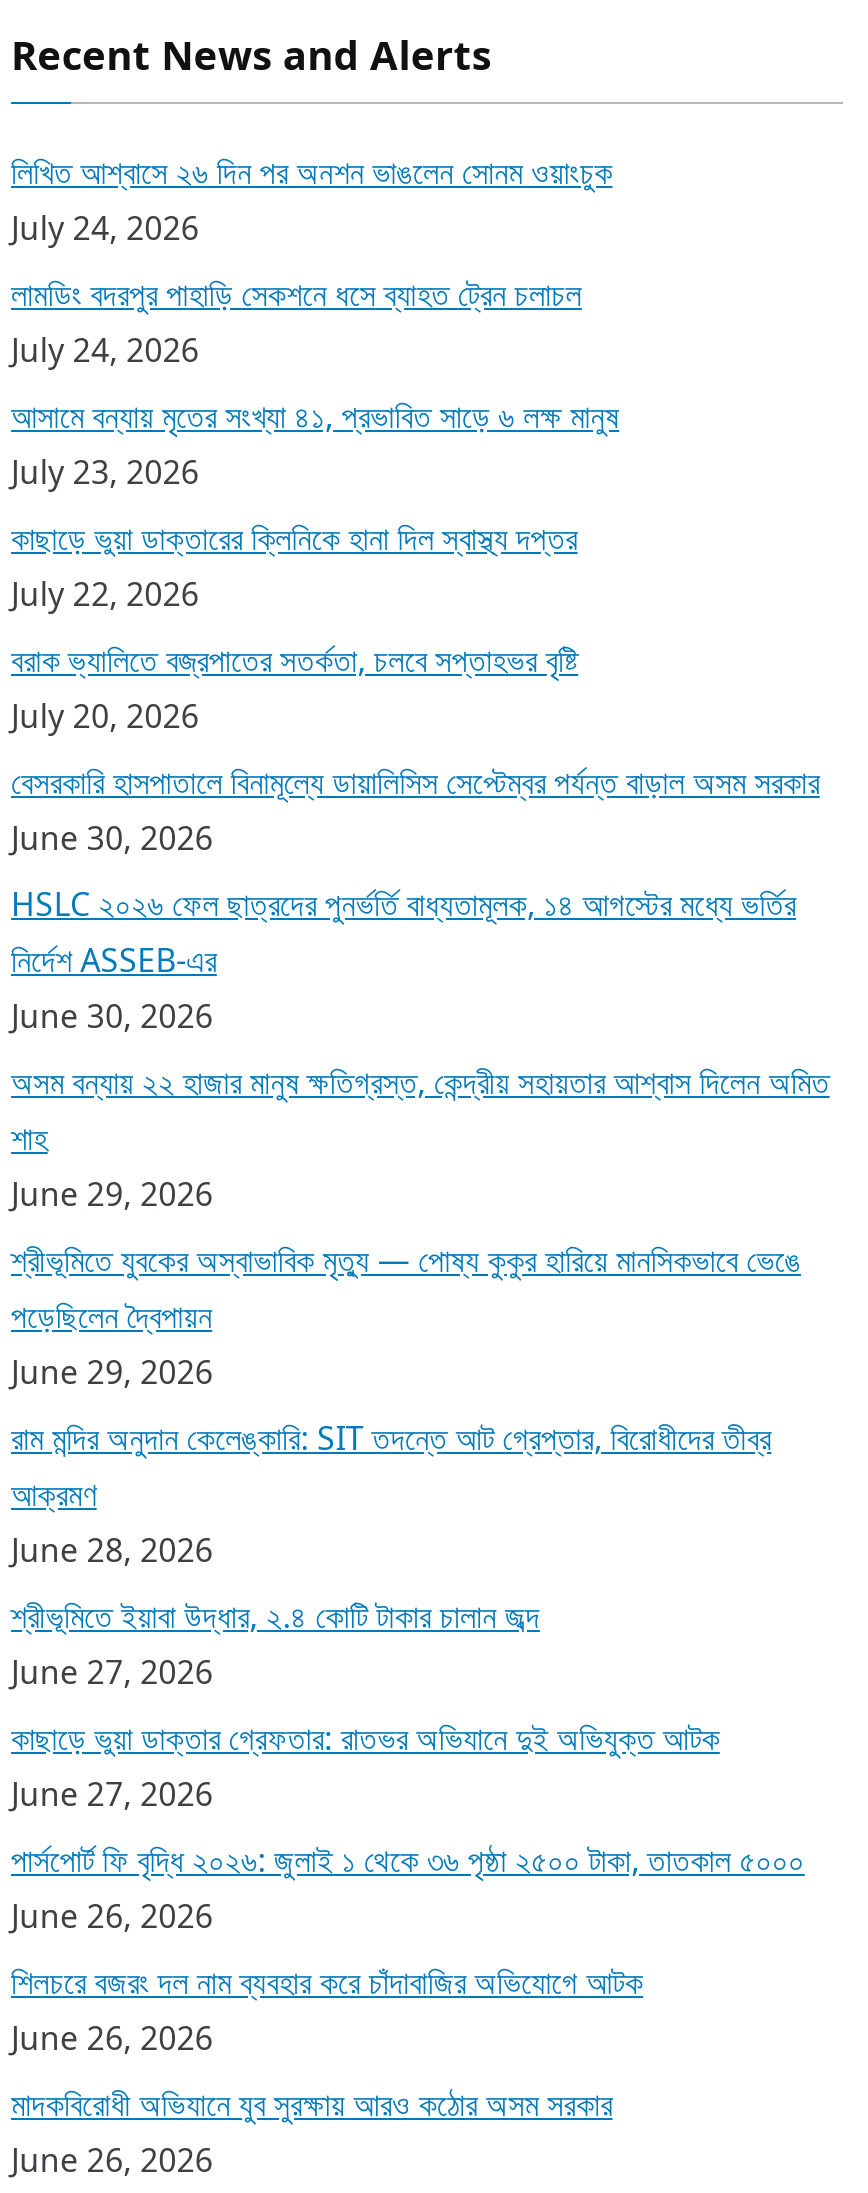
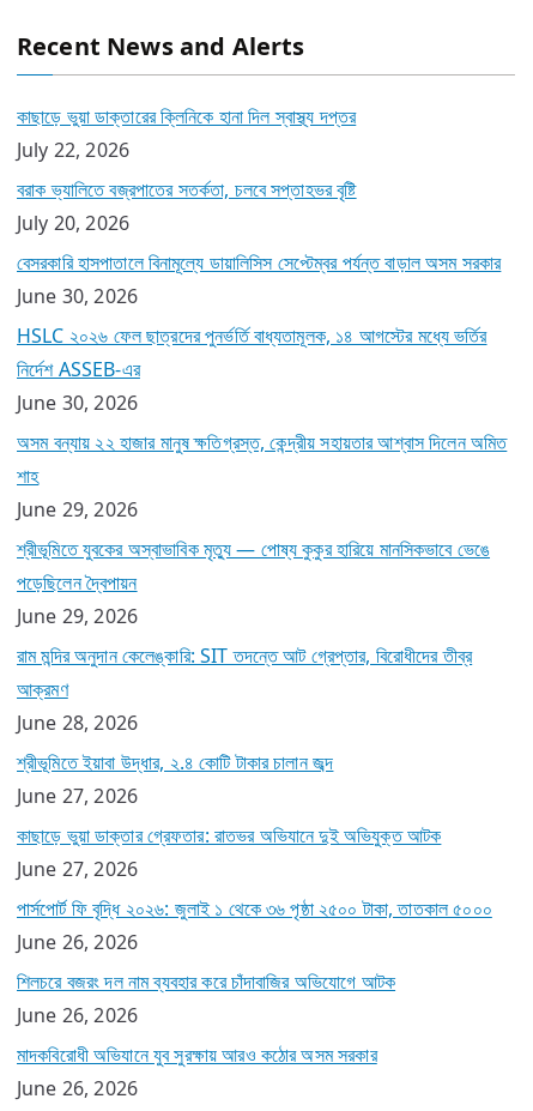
[11,150,619,494] লিখিত আশ্বাসে ২৬ দিন পর অনশন ভাঙলেন সোনম ওয়াংচুক | July 24, 2026 | লামডিং বদরপুর পাহাড়ি সেকশনে ধসে ব্যাহত ট্রেন চলাচল | July 24, 2026 | আসামে বন্যায় মৃতের সংখ্যা ৪১, প্রভাবিত সাড়ে ৬ লক্ষ মানুষ | July 23, 2026 -> none

